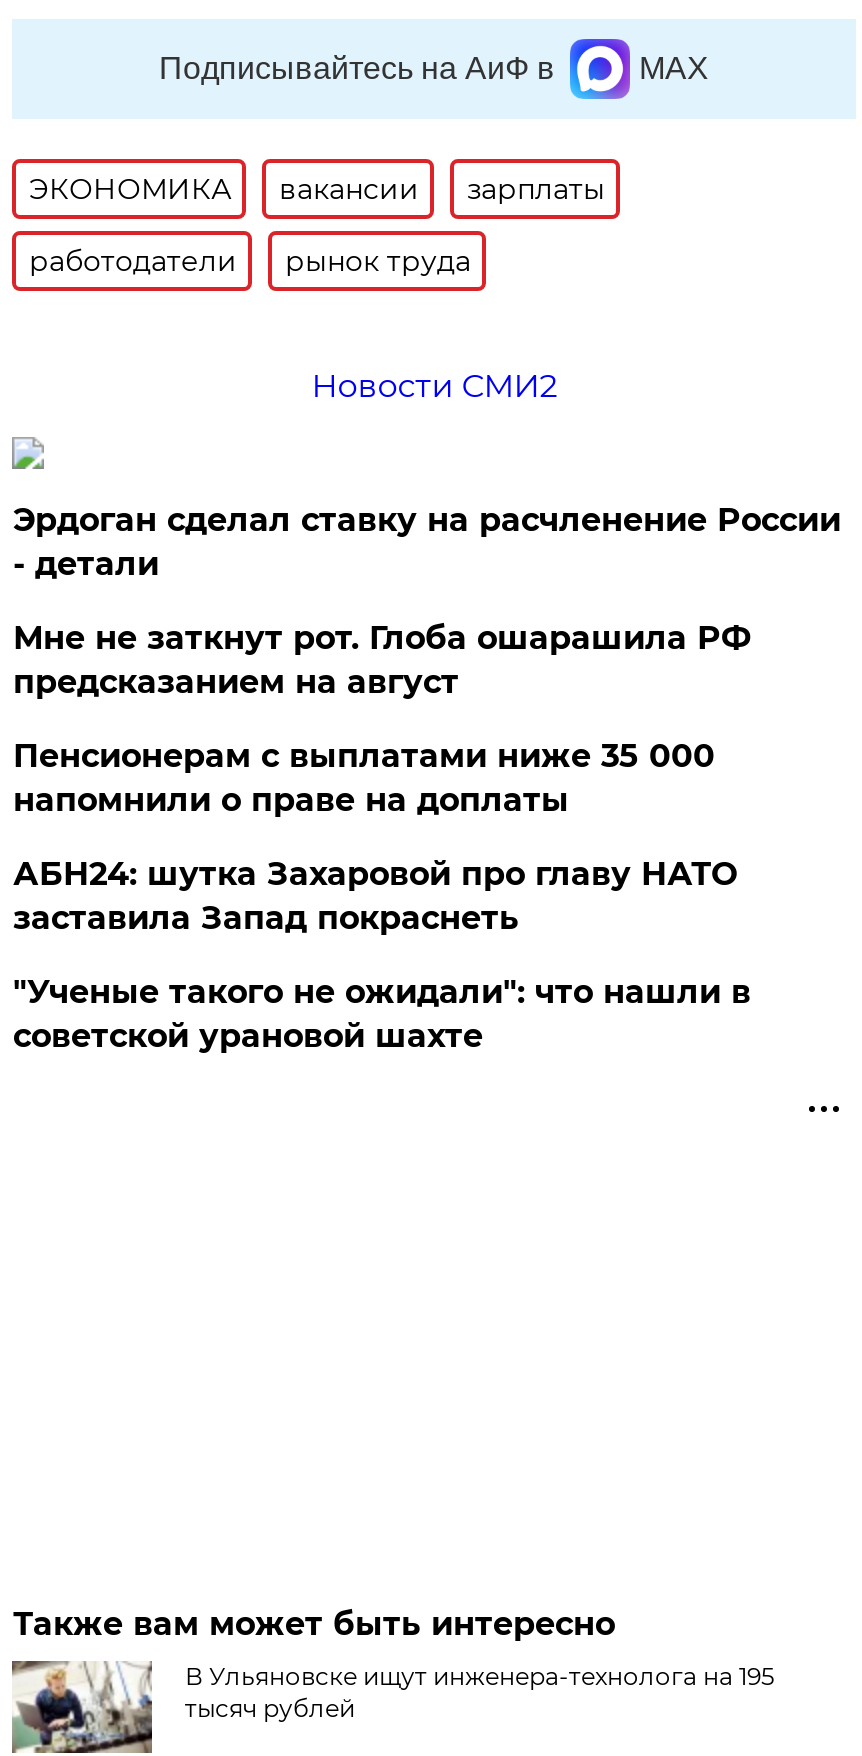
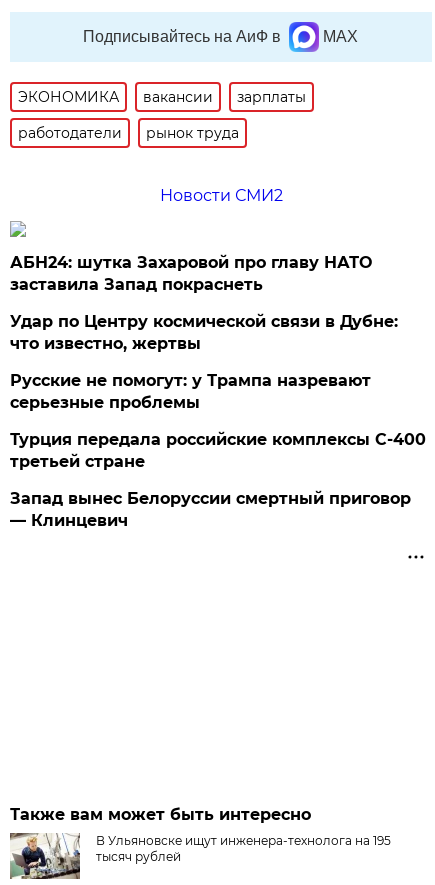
[13,501,841,819] Эрдоган сделал ставку на расчленение России | - детали | Мне не заткнут рот. Глоба ошарашила РФ | предсказанием на август | Пенсионерам с выплатами ниже 35 000 | напомнили о праве на доплаты -> none
moved [13,855,737,937] -> [10,253,372,294]: АБН24: шутка Захаровой про главу НАТО | заставила Запад покраснеть
[13,973,751,1055] "Ученые такого не ожидали": что нашли в | советской урановой шахте -> [10,312,426,530] Удар по Центру космической связи в Дубне: | что известно, жертвы | Русские не помогут: у Трампа назревают | серьезные проблемы | Турция передала российские комплексы С-400 | третьей стране | Запад вынес Белоруссии смертный приговор | — Клинцевич

